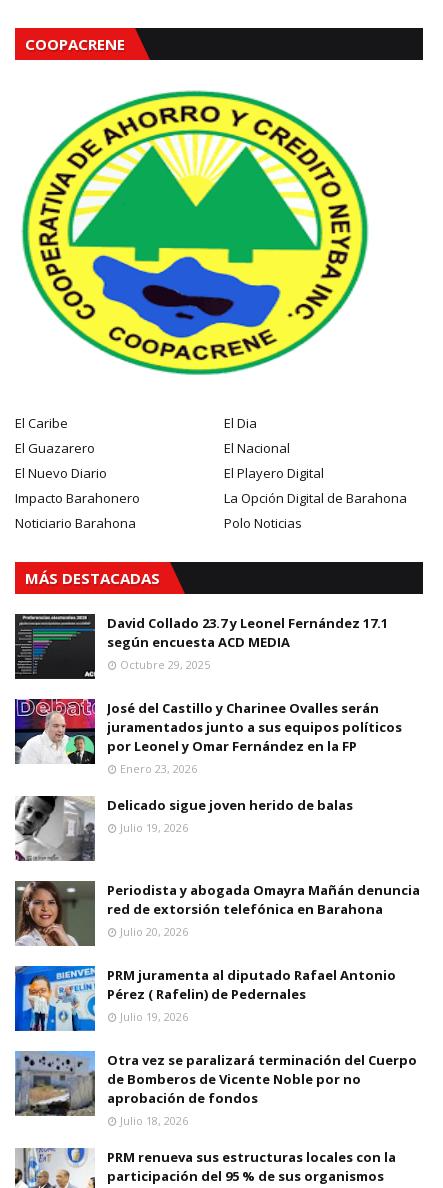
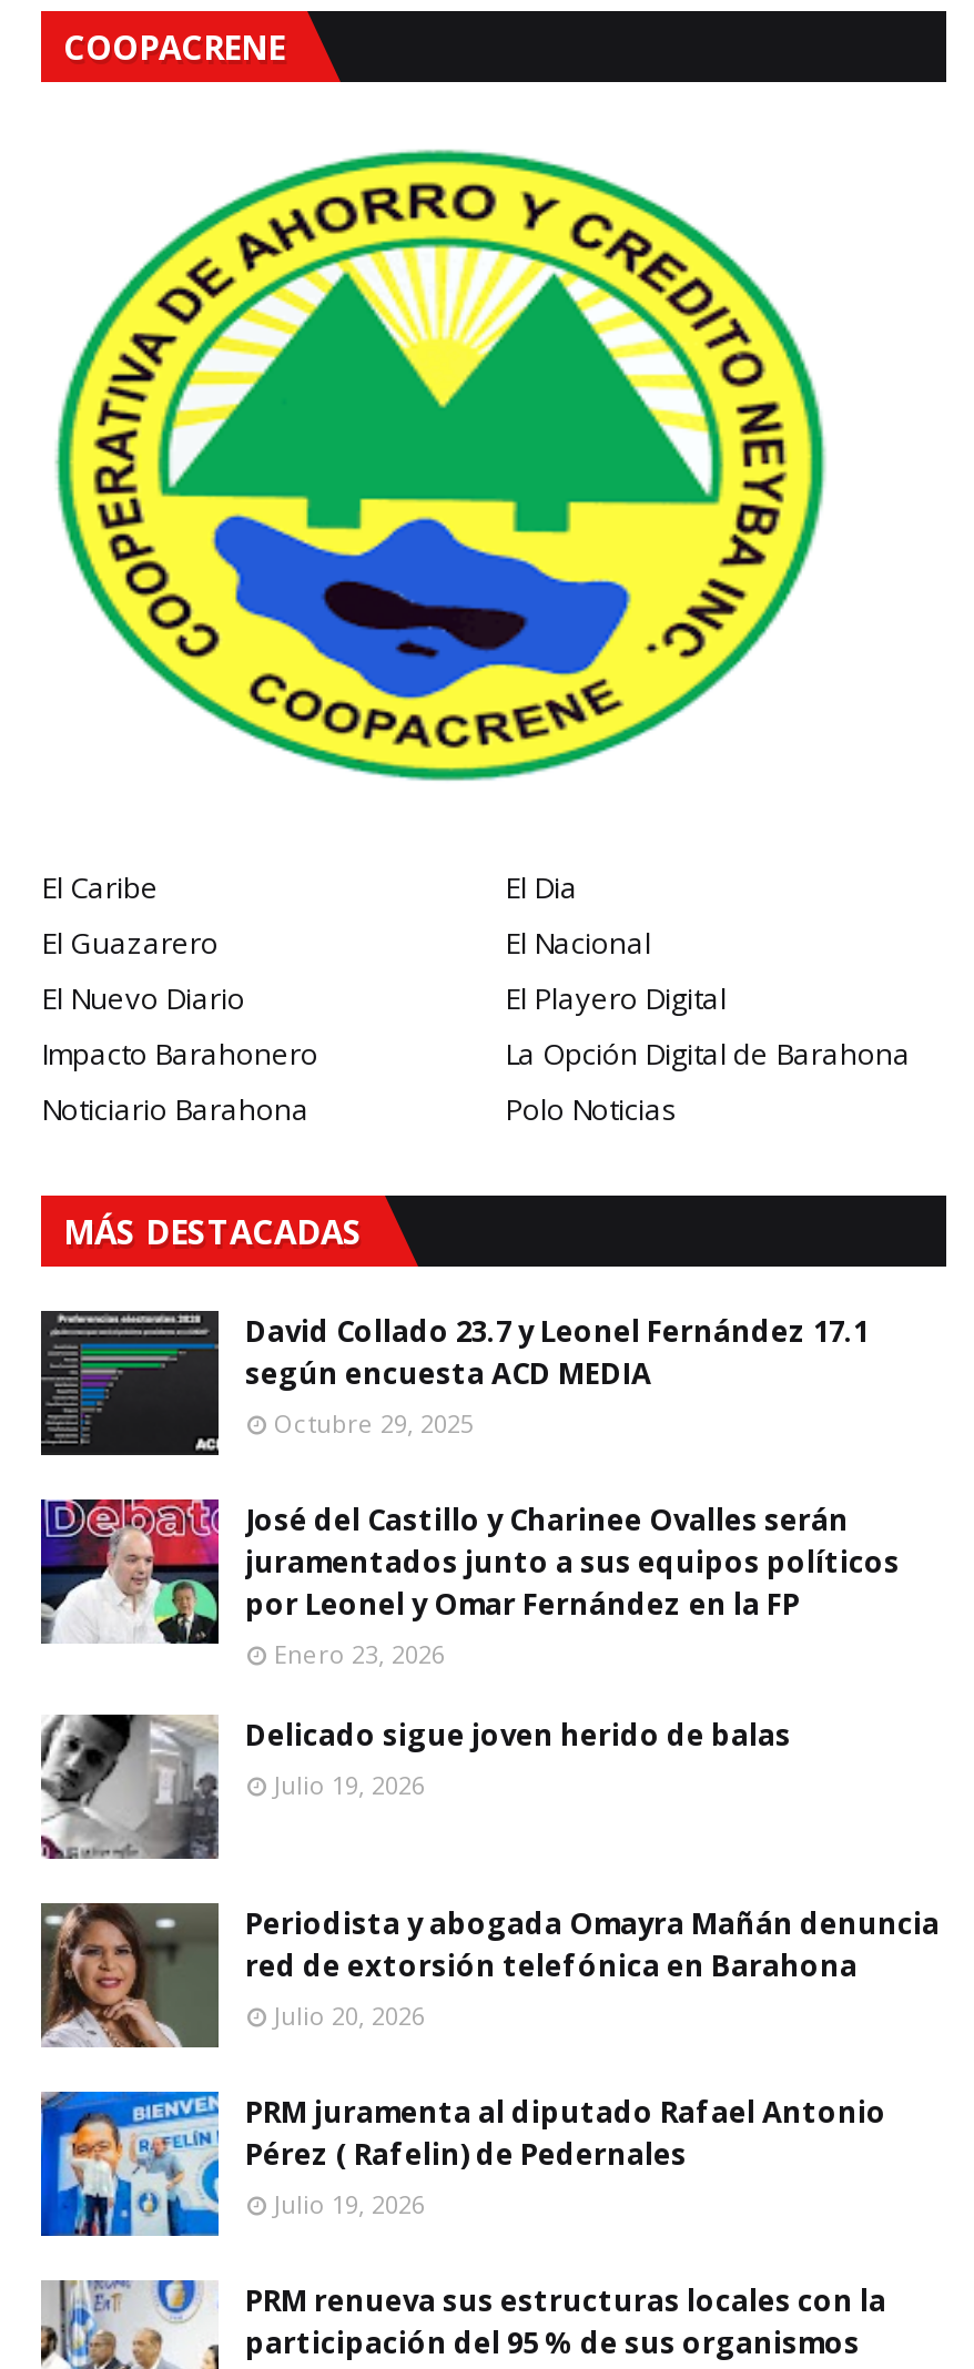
[14,1051,417,1128] [image] | Otra vez se paralizará terminación del Cuerpo | de Bomberos de Vicente Noble por no | aprobación de fondos | Julio 18, 2026 -> none

